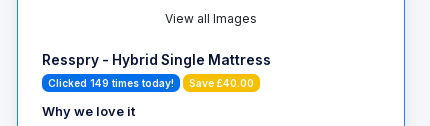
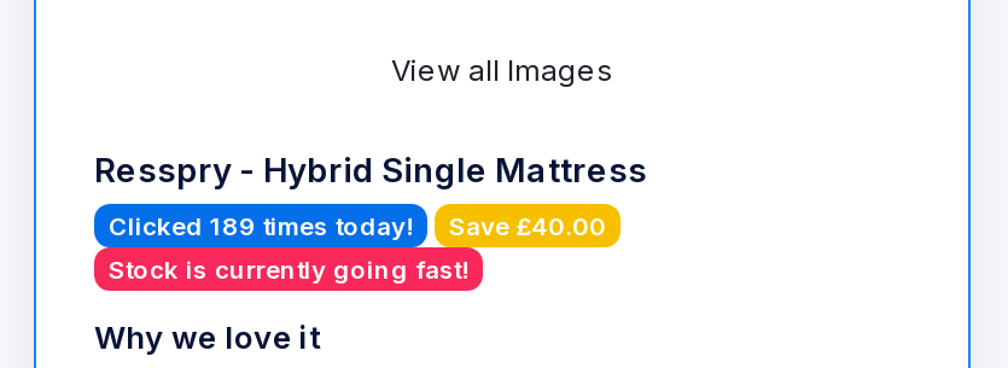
[48,77,174,89] Clicked 149 times today! -> [109,212,413,241] Clicked 189 times today!
none -> [109,256,468,285] Stock is currently going fast!

